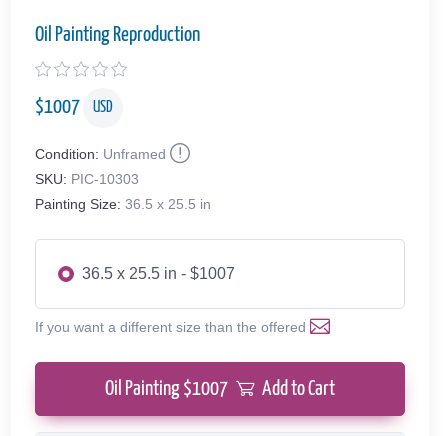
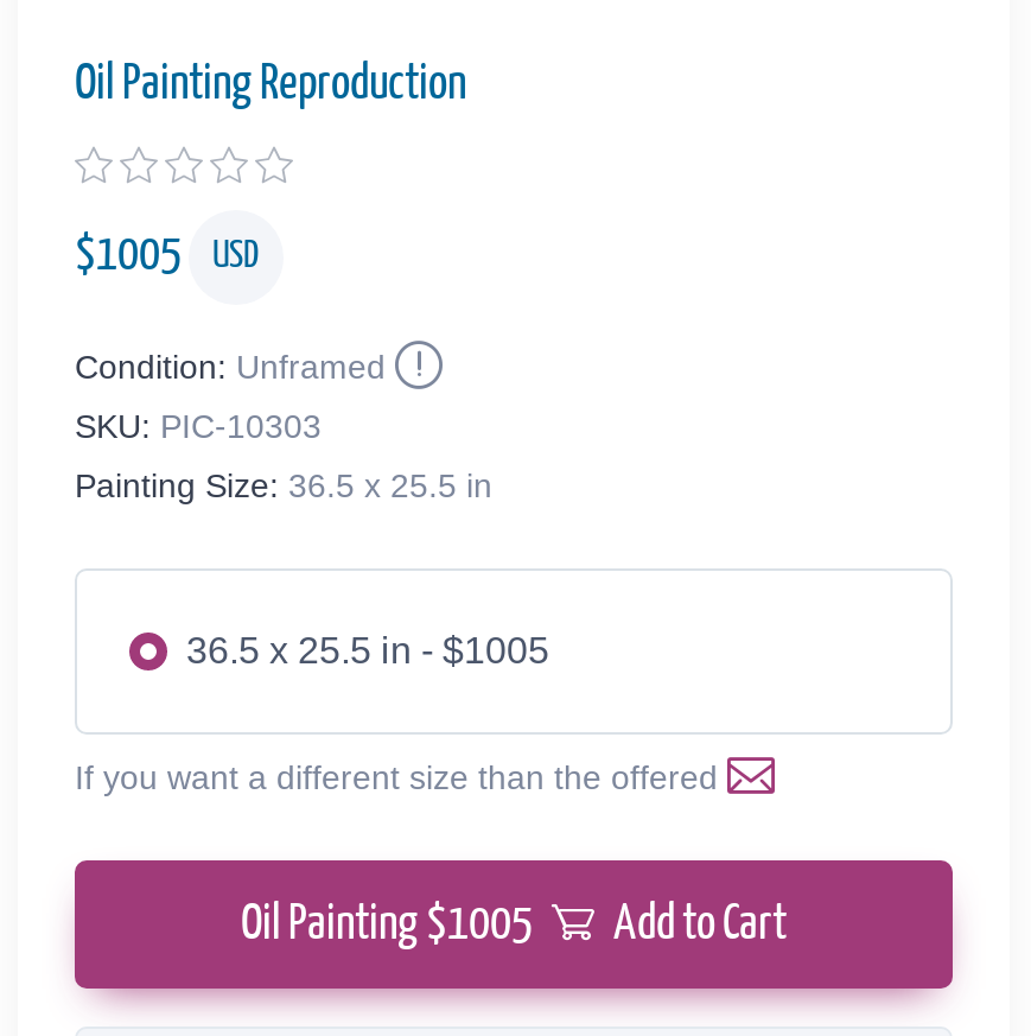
[35,97,113,117] $1007 USD -> [75,232,260,279] $1005 USD
[82,265,235,282] 36.5 x 25.5 in - $1007 -> [186,629,549,670] 36.5 x 25.5 in - $1005
[105,379,335,399] Oil Painting $1007 Add to Cart -> [241,900,787,947] Oil Painting $1005 Add to Cart

